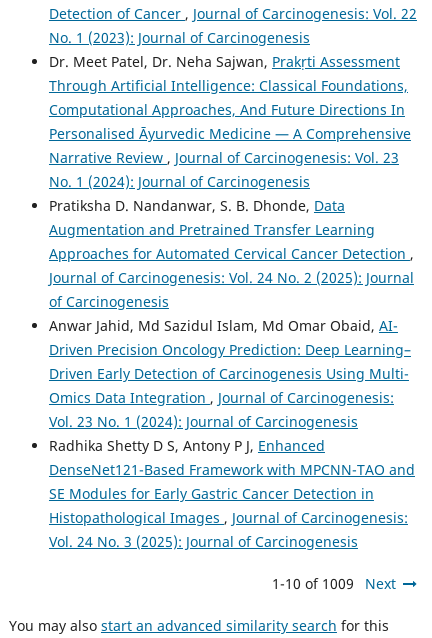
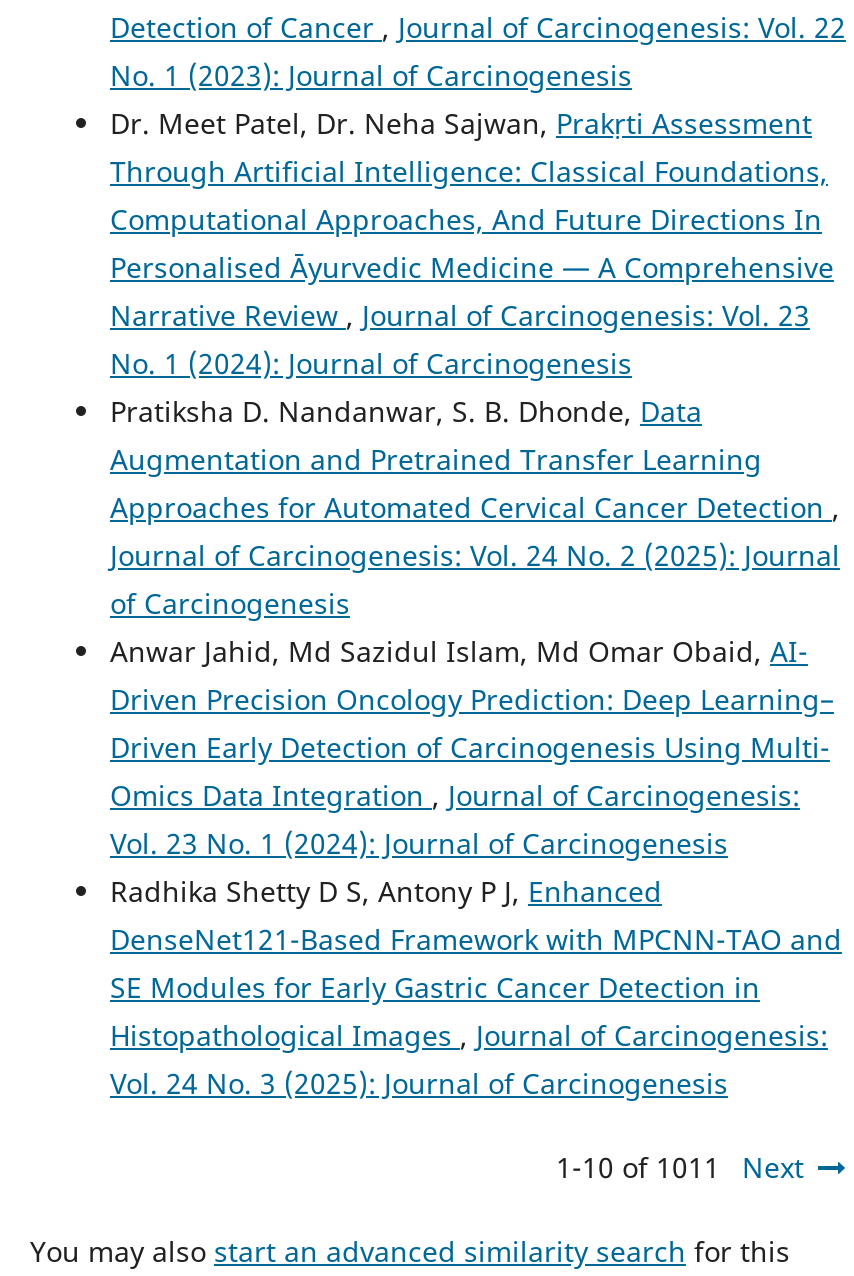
[272,574,396,593] 1-10 of 1009 Next -> [556,1148,804,1186] 1-10 of 1011 Next

